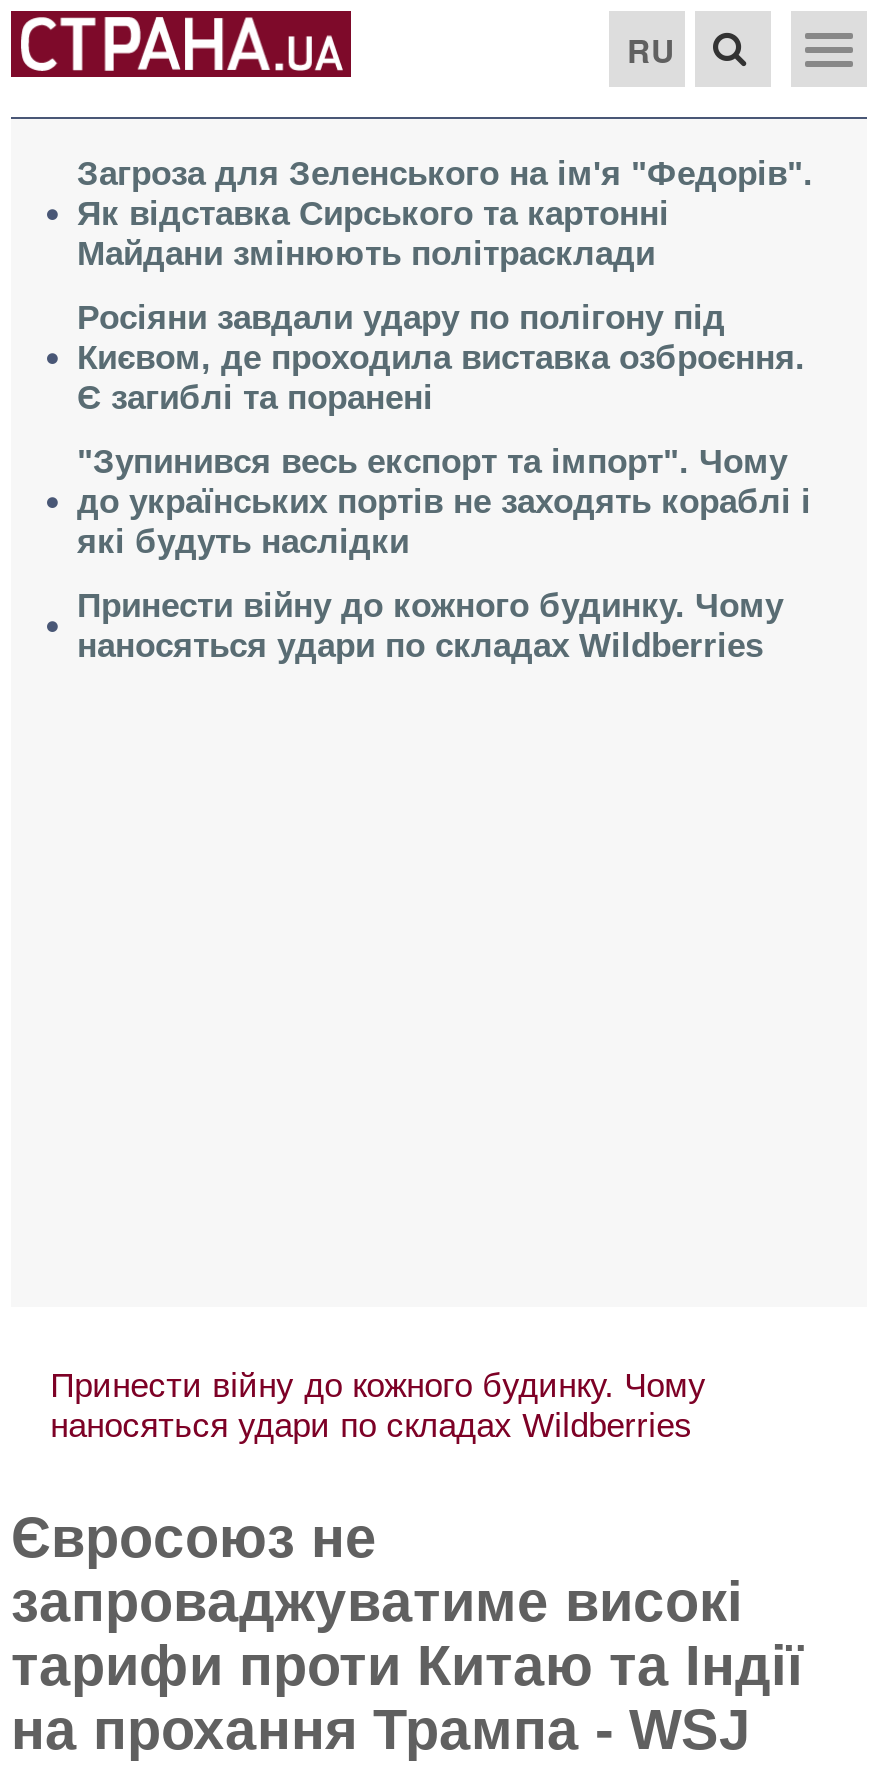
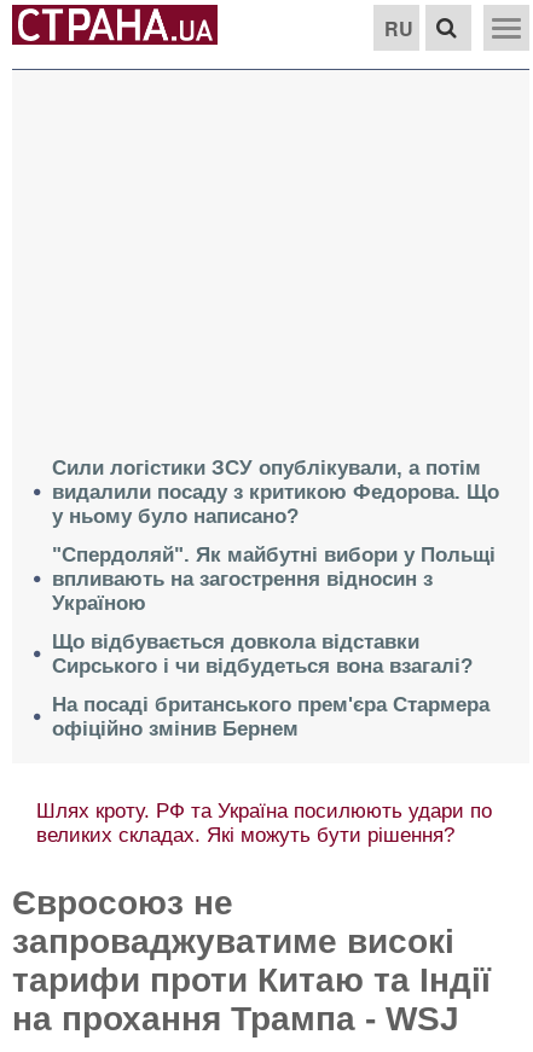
[77,155,813,273] Загроза для Зеленського на ім'я "Федорів". | Як відставка Сирського та картонні | Майдани змінюють політрасклади -> [52,457,499,528] Сили логістики ЗСУ опублікували, а потім | видалили посаду з критикою Федорова. Що | у ньому було написано?
[77,299,805,417] Росіяни завдали удару по полігону під | Києвом, де проходила виставка озброєння. | Є загиблі та поранені -> [52,544,496,615] "Спердоляй". Як майбутні вибори у Польщі | впливають на загострення відносин з | Україною
[77,443,811,561] "Зупинився весь експорт та імпорт". Чому | до українських портів не заходять кораблі і | які будуть наслідки -> [52,630,473,678] Що відбувається довкола відставки | Сирського і чи відбудеться вона взагалі?
[77,587,783,665] Принести війну до кожного будинку. Чому | наносяться удари по складах Wildberries -> [52,693,489,740] На посаді британського прем'єра Стармера | офіційно змінив Бернем
[50,1367,706,1445] Принести війну до кожного будинку. Чому | наносяться удари по складах Wildberries -> [36,800,491,847] Шлях кроту. РФ та Україна посилюють удари по | великих складах. Які можуть бути рішення?

